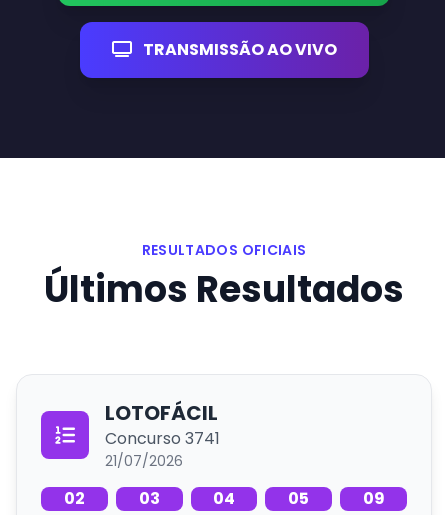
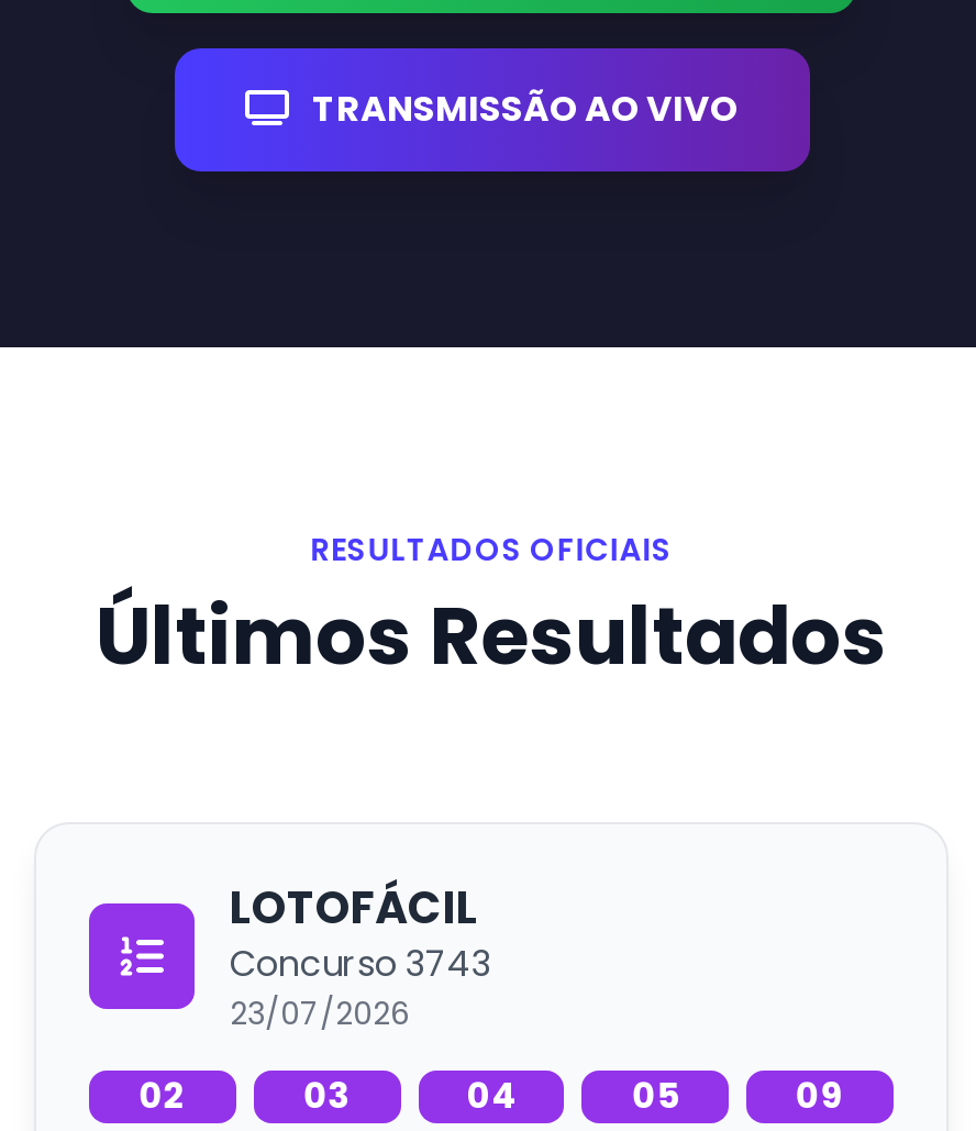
[105,427,220,450] Concurso 3741 -> [230,939,491,989] Concurso 3743
[105,451,183,471] 21/07/2026 -> [230,991,410,1035] 23/07/2026

